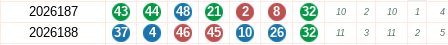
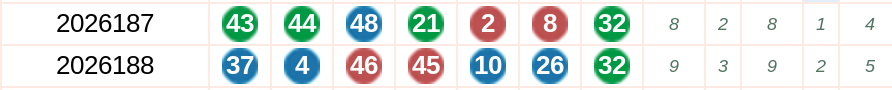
[335,7,345,17] 10 -> [669,14,679,34] 8
[386,7,396,17] 10 -> [767,14,777,34] 8
[336,28,345,38] 11 -> [669,56,679,76] 9
[387,28,396,38] 11 -> [767,56,777,76] 9

